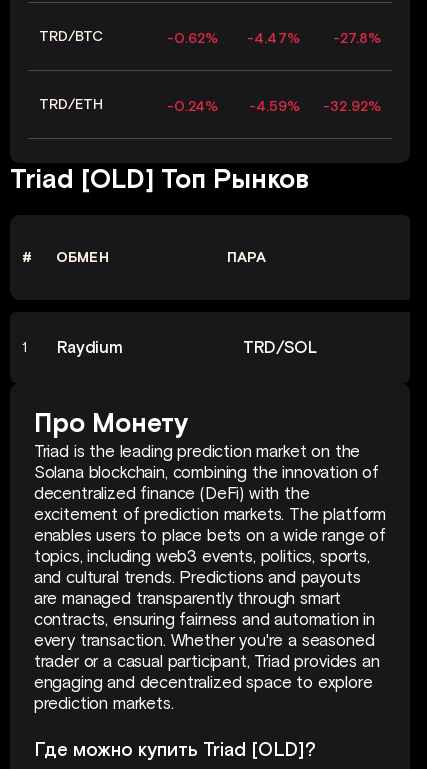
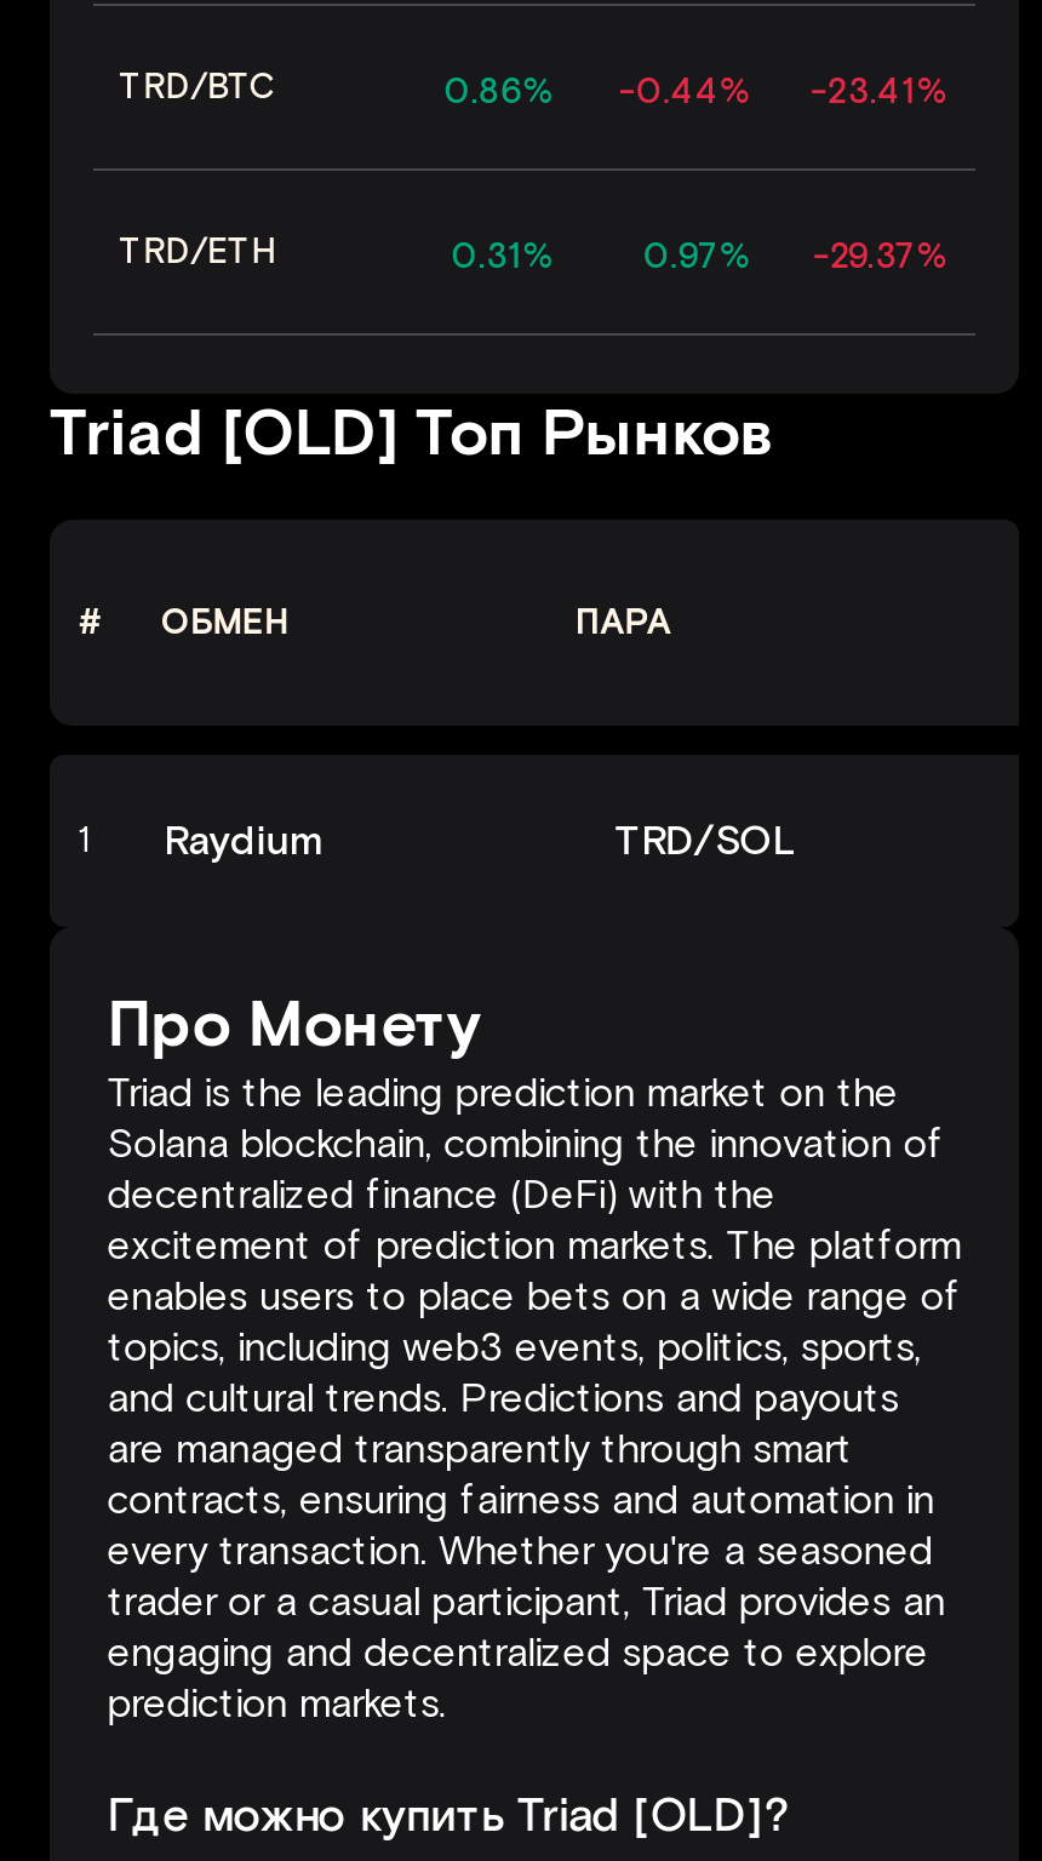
[167,30,219,47] -0.62% -> [444,72,555,113] 0.86%
[247,30,300,47] -4.47% -> [619,72,752,113] -0.44%
[333,30,381,47] -27.8% -> [811,72,949,113] -23.41%
[167,98,219,115] -0.24% -> [451,236,555,277] 0.31%
[249,98,300,115] -4.59% -> [644,236,752,277] 0.97%
[323,98,381,115] -32.92% -> [813,236,949,277] -29.37%

